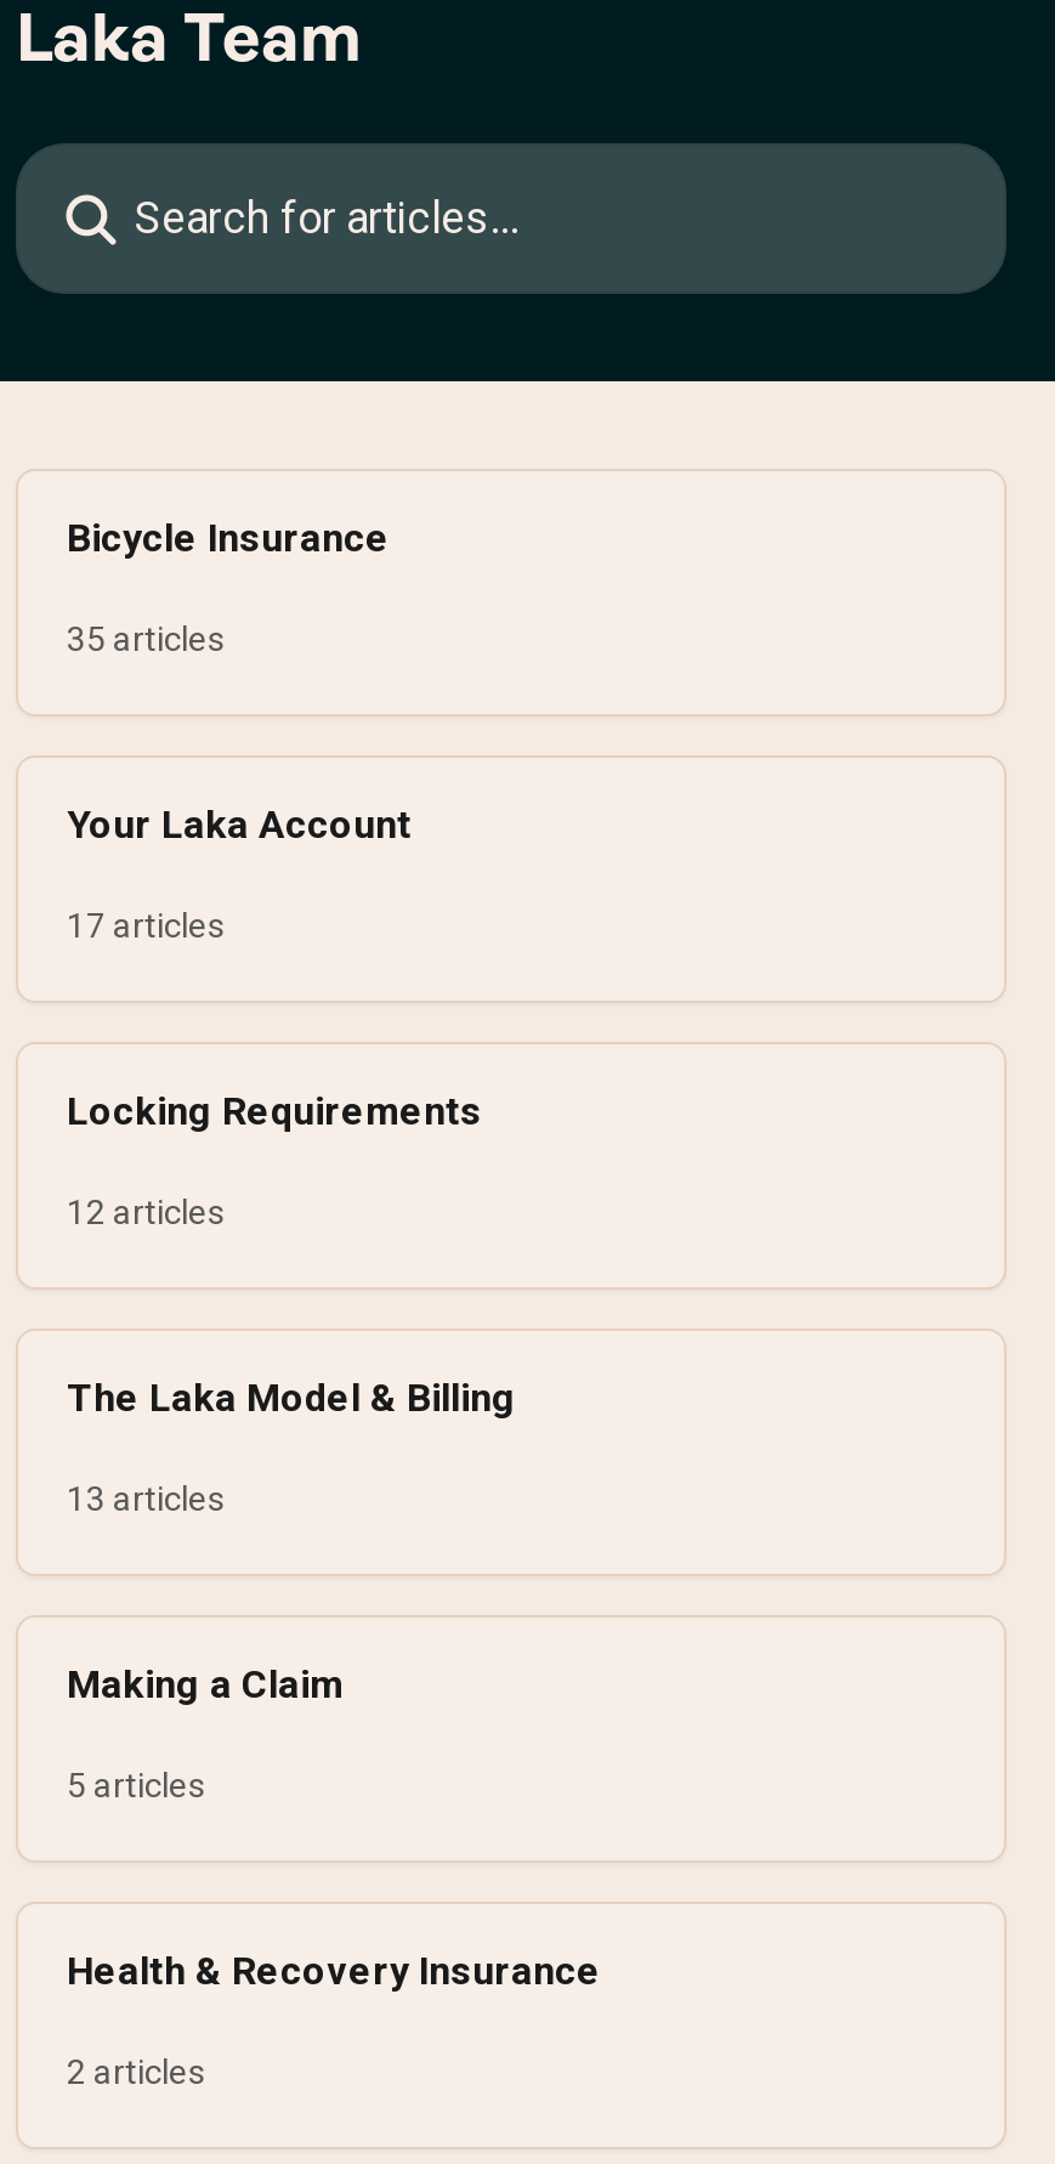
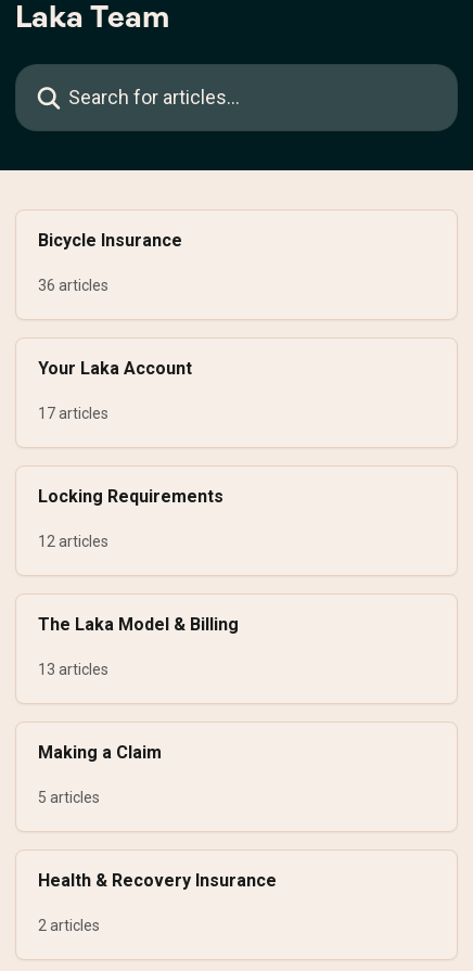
[67,619,225,658] 35 articles -> [38,277,108,294] 36 articles

